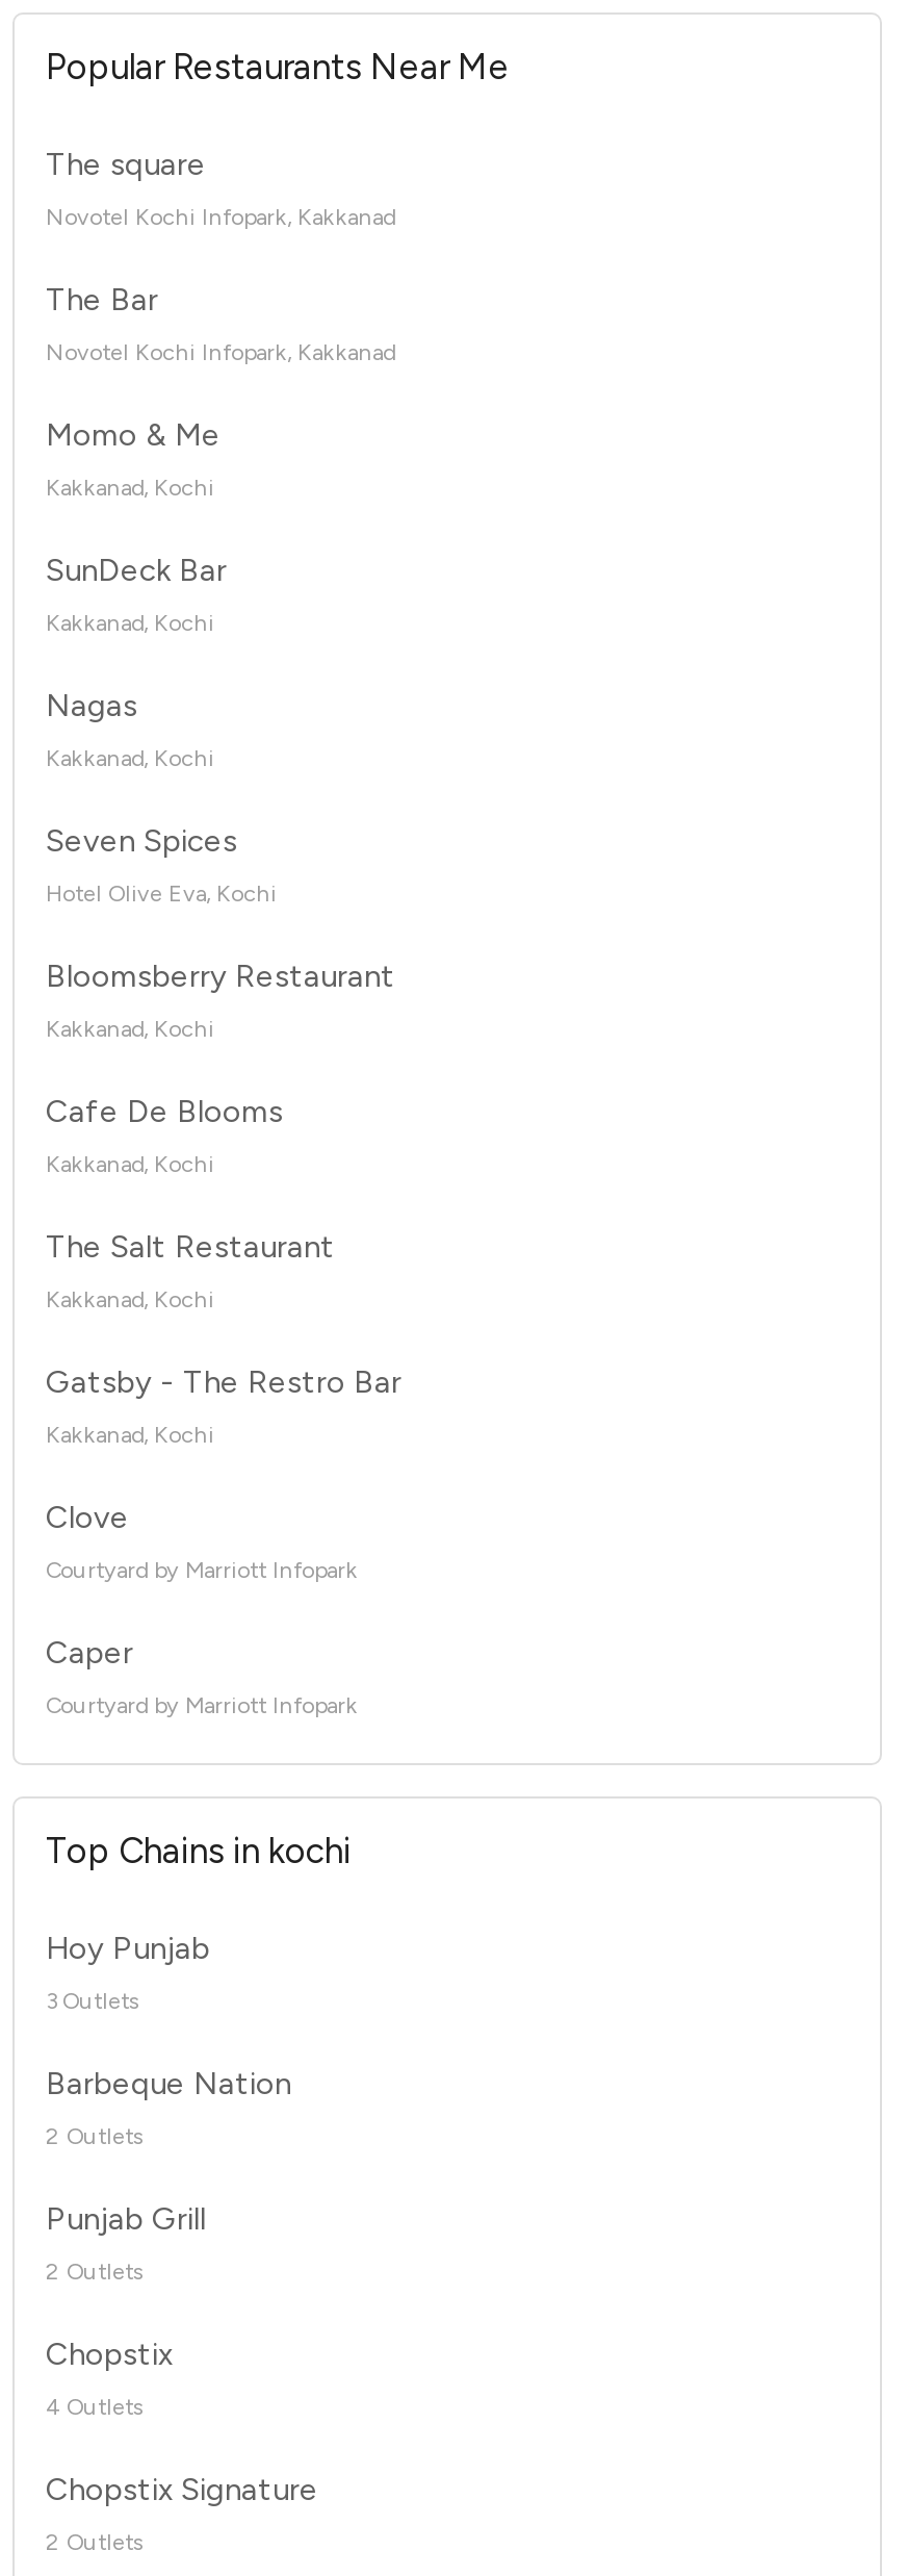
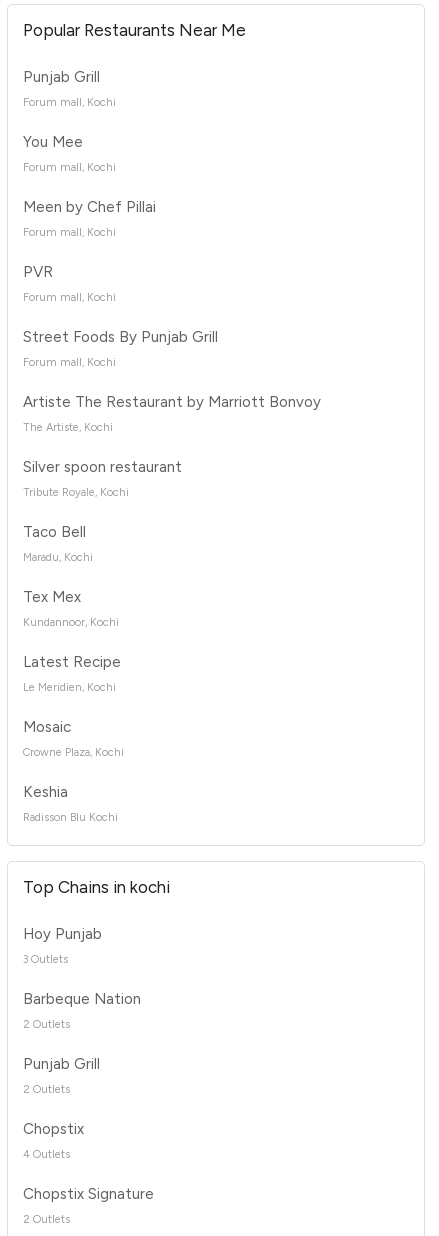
[46,146,206,183] The square -> [23,68,100,86] Punjab Grill
[46,204,395,231] Novotel Kochi Infopark, Kakkanad -> [23,96,116,109] Forum mall, Kochi
[46,281,158,318] The Bar -> [23,133,83,151] You Mee
[46,339,395,366] Novotel Kochi Infopark, Kakkanad -> [23,161,116,174] Forum mall, Kochi
[46,416,220,454] Momo & Me -> [23,198,156,216] Meen by Chef Pillai
[46,475,214,502] Kakkanad, Kochi -> [23,226,116,239] Forum mall, Kochi
[46,552,227,589] SunDeck Bar -> [23,263,53,281] PVR
[46,610,214,637] Kakkanad, Kochi -> [23,291,116,304] Forum mall, Kochi
[46,687,137,724] Nagas -> [23,328,218,346] Street Foods By Punjab Grill
[46,745,214,772] Kakkanad, Kochi -> [23,356,116,369] Forum mall, Kochi
[46,822,237,860] Seven Spices -> [23,393,321,411] Artiste The Restaurant by Marriott Bonvoy
[46,881,277,908] Hotel Olive Eva, Kochi -> [23,421,113,434] The Artiste, Kochi
[46,958,395,995] Bloomsberry Restaurant -> [23,458,182,476] Silver spoon restaurant
[46,1016,214,1043] Kakkanad, Kochi -> [23,486,129,499] Tribute Royale, Kochi
[46,1093,283,1130] Cafe De Blooms -> [23,523,86,541] Taco Bell
[46,1151,214,1178] Kakkanad, Kochi -> [23,551,93,564] Maradu, Kochi
[46,1228,335,1266] The Salt Restaurant -> [23,588,81,606] Tex Mex
[46,1286,214,1313] Kakkanad, Kochi -> [23,616,119,629] Kundannoor, Kochi
[46,1363,401,1401] Gatsby - The Restro Bar -> [23,653,121,671] Latest Recipe
[46,1422,214,1449] Kakkanad, Kochi -> [23,681,116,694] Le Meridien, Kochi
[46,1499,129,1536] Clove -> [23,718,71,736] Mosaic
[46,1557,358,1584] Courtyard by Marriott Infopark -> [23,746,124,759] Crowne Plaza, Kochi
[46,1634,133,1672] Caper -> [23,783,68,801] Keshia
[46,1692,358,1719] Courtyard by Marriott Infopark -> [23,811,118,824] Radisson Blu Kochi

